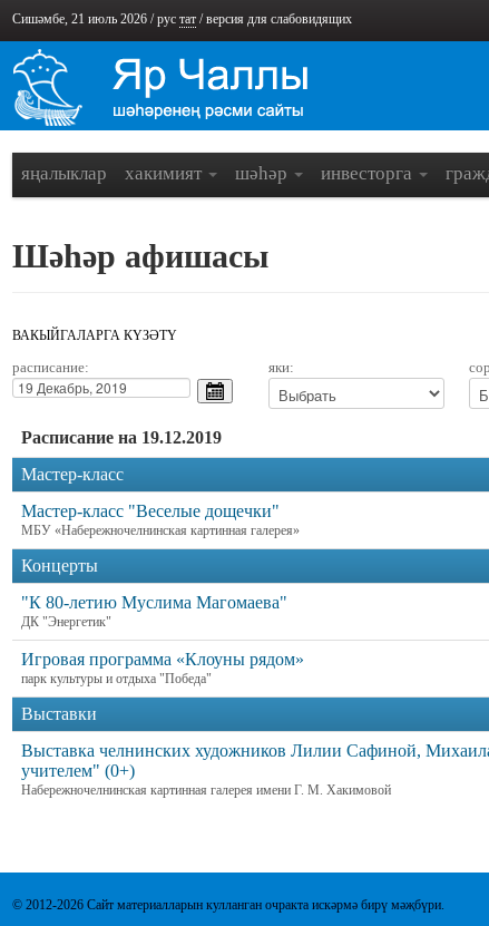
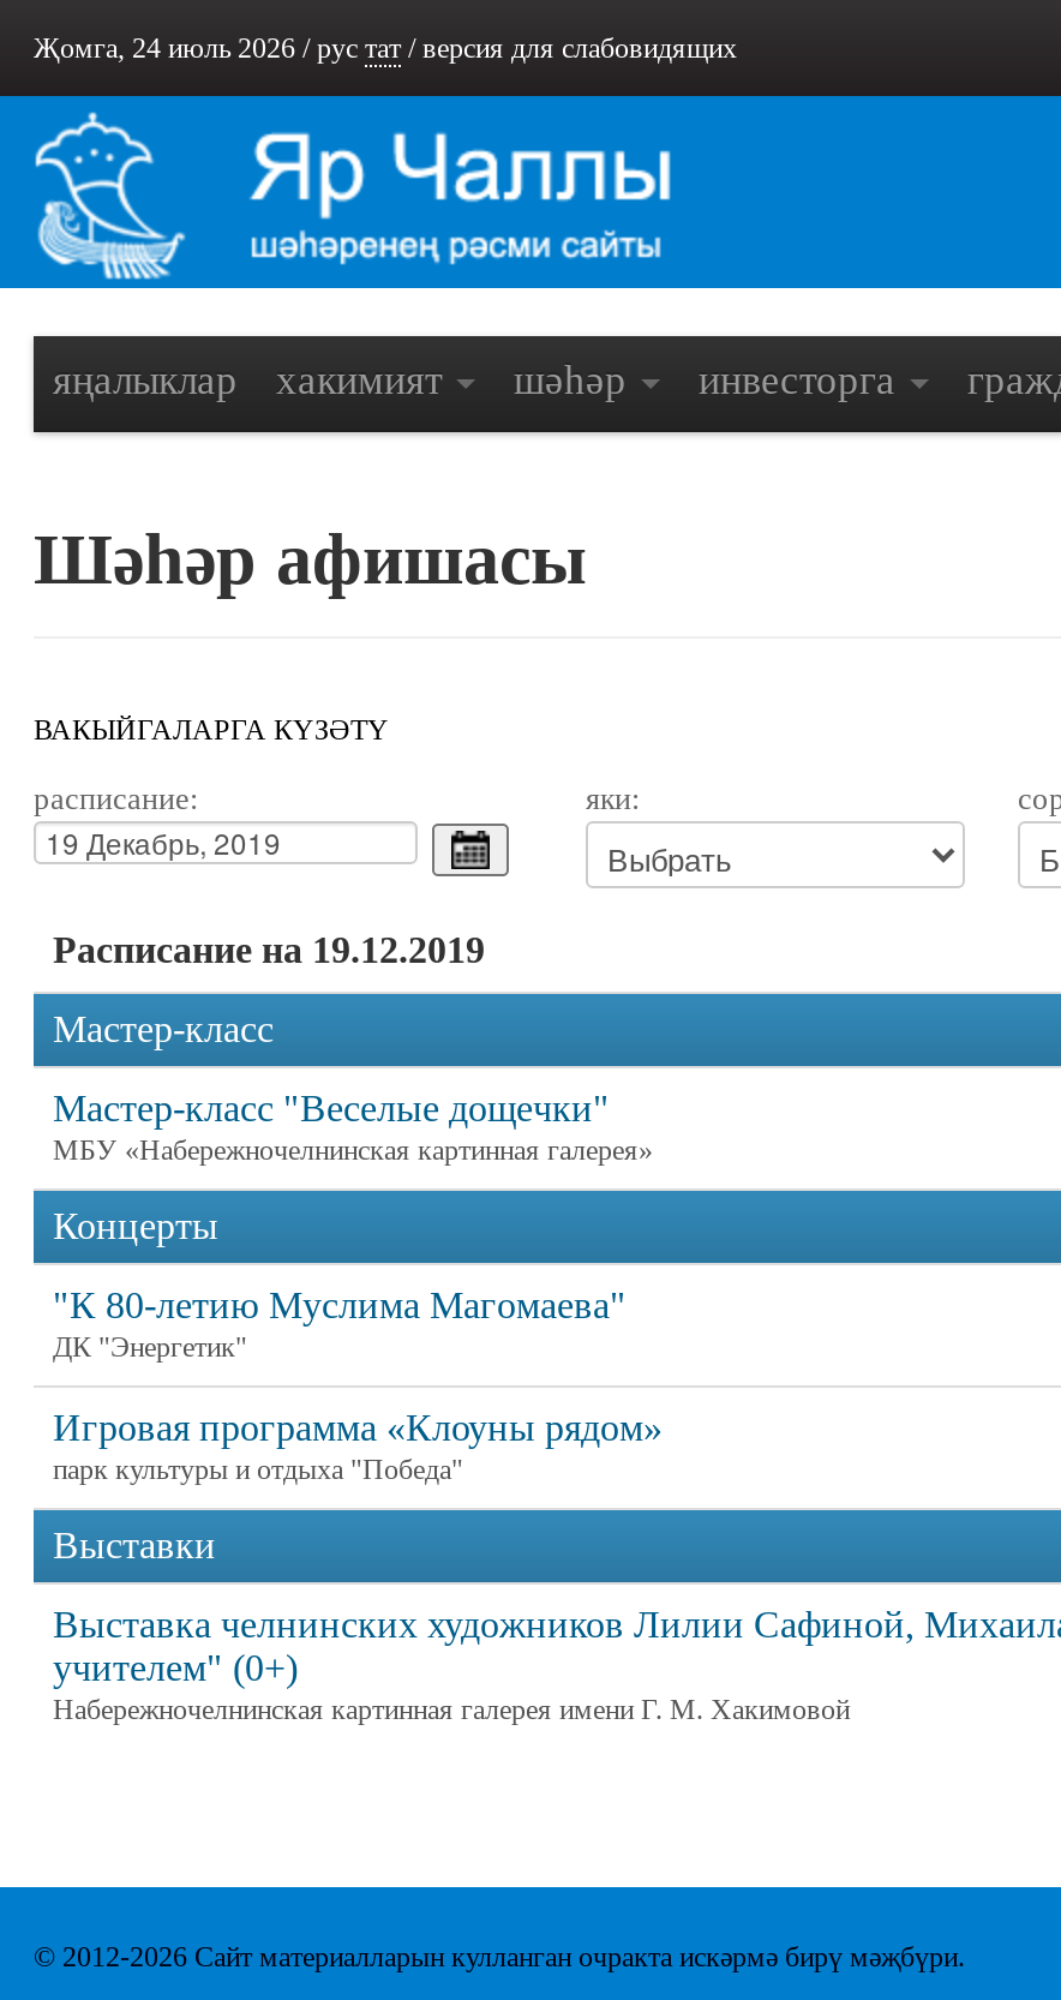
[12,11,352,27] Сишәмбе, 21 июль 2026 / рус тат / версия для слабовидящих -> [34,31,737,65] Җомга, 24 июль 2026 / рус тат / версия для слабовидящих

